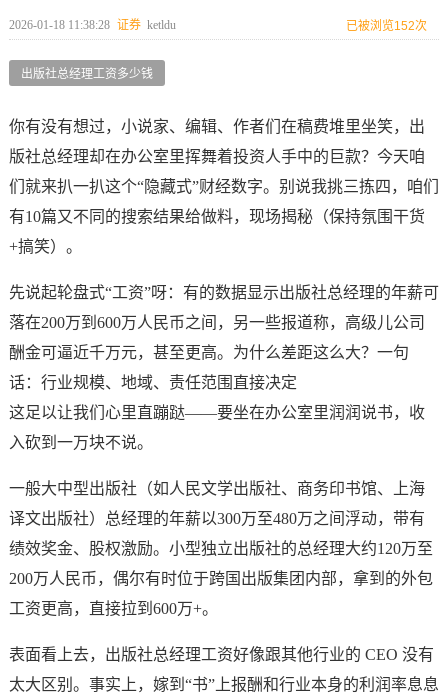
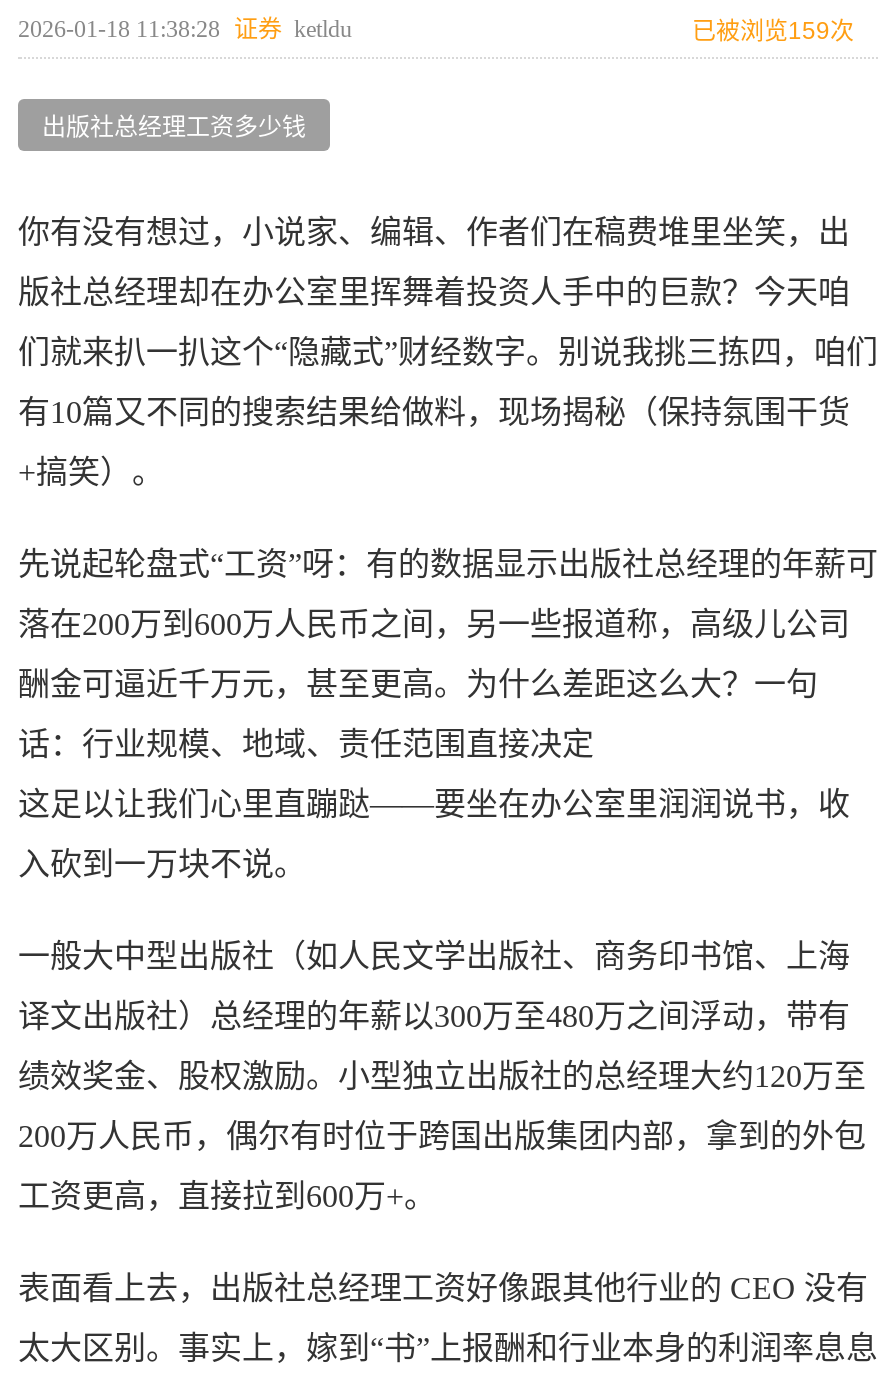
[346,19,427,33] 已被浏览152次 -> [692,17,854,45] 已被浏览159次

